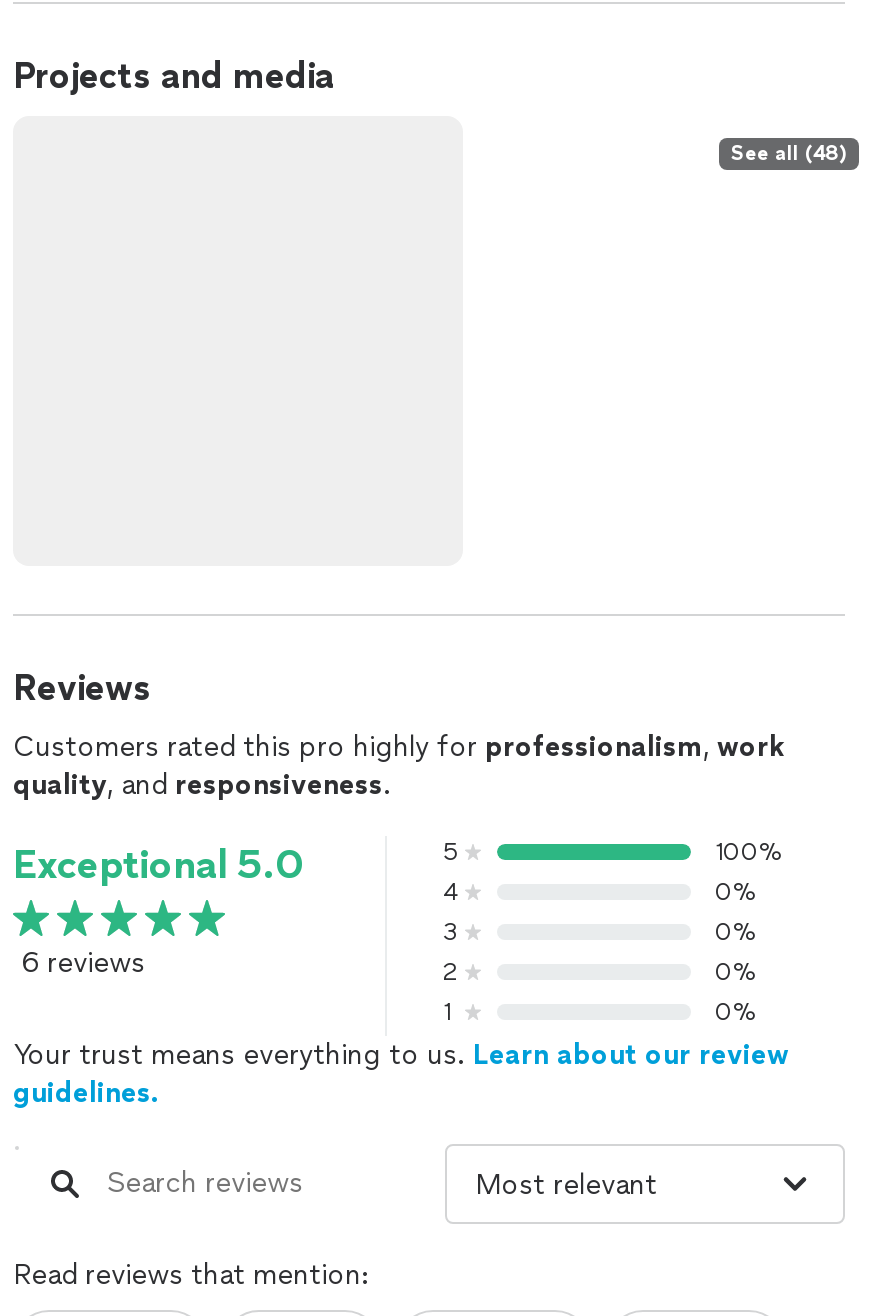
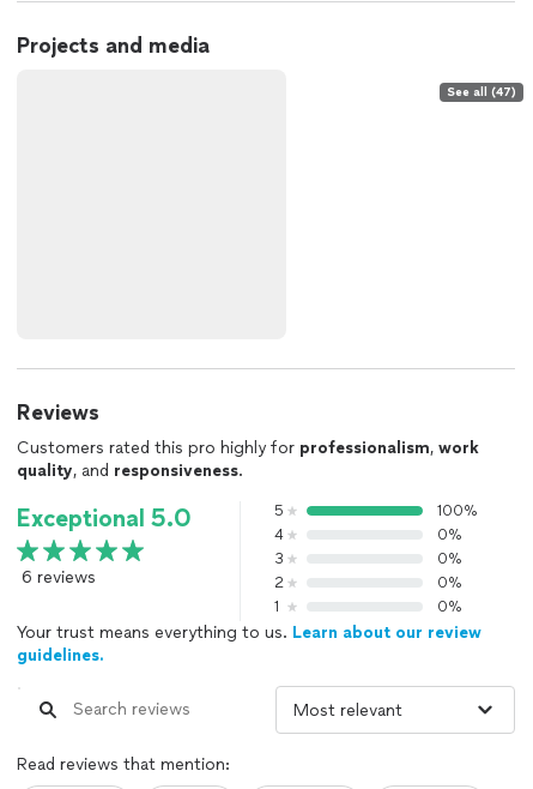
[731,140,847,166] See all (48) -> [447,84,516,100] See all (47)

